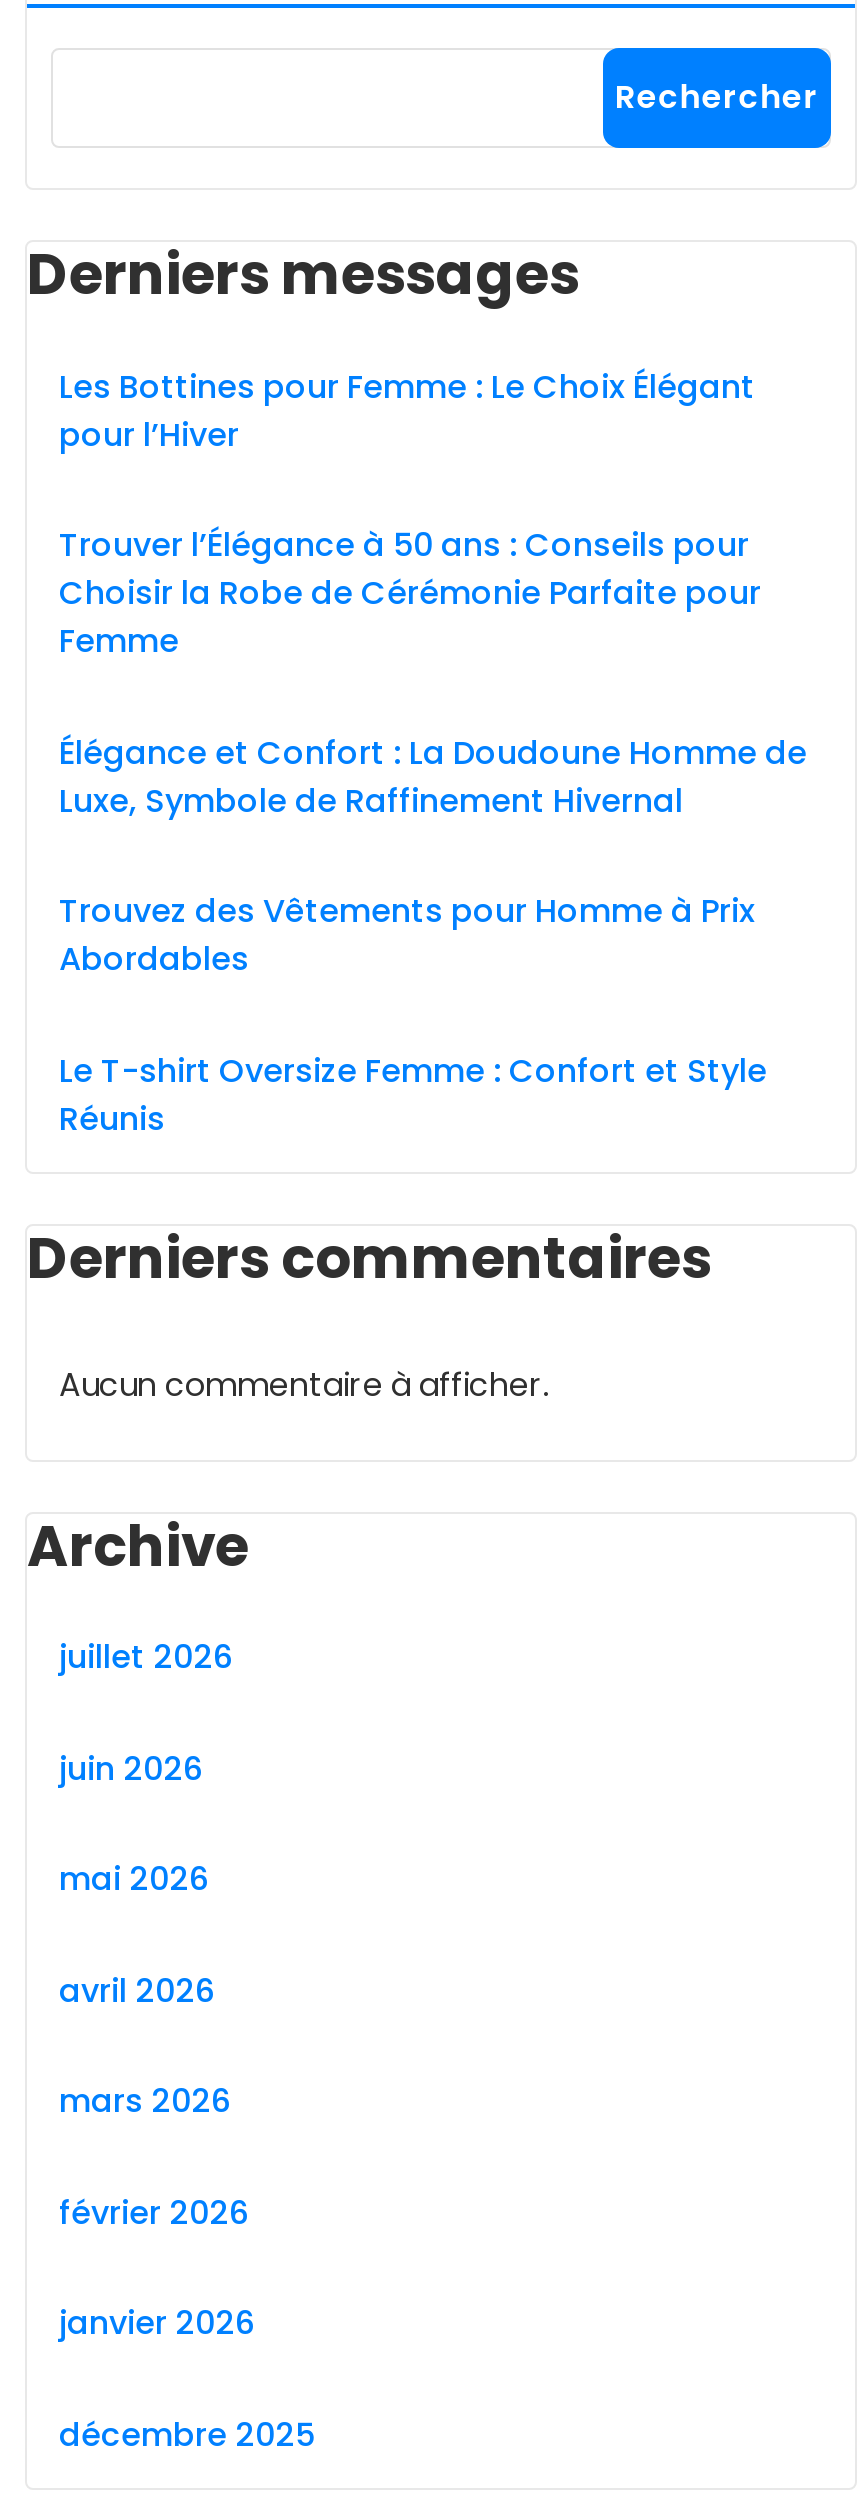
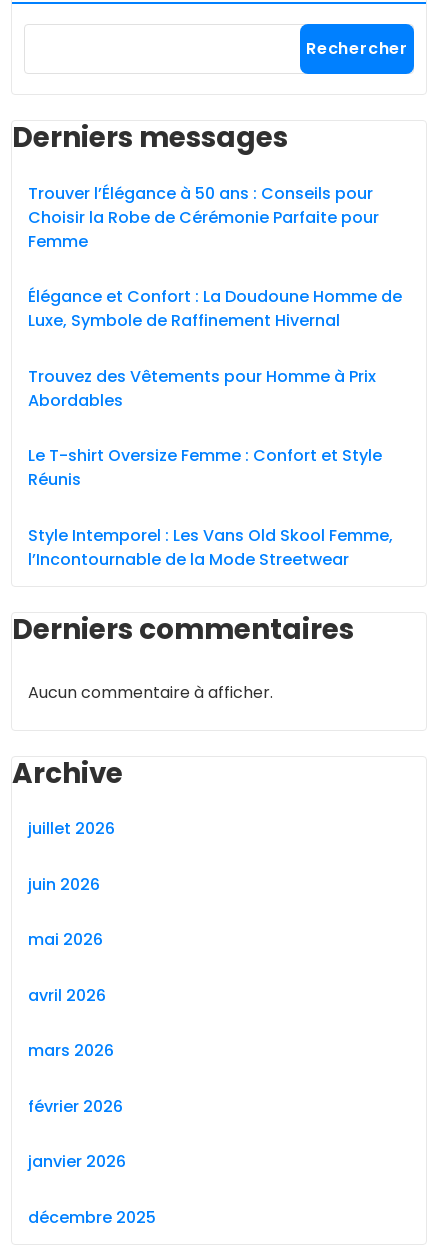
[59,363,755,457] Les Bottines pour Femme : Le Choix Élégant | pour l’Hiver -> none
moved [59,522,807,1141] -> [28,181,402,491]: Trouver l’Élégance à 50 ans : Conseils pour | Choisir la Robe de Cérémonie Parfaite pour | Femme | ... | Le T-shirt Oversize Femme : Confort et Style | Réunis
none -> [28,523,393,570] Style Intemporel : Les Vans Old Skool Femme, | l’Incontournable de la Mode Streetwear

